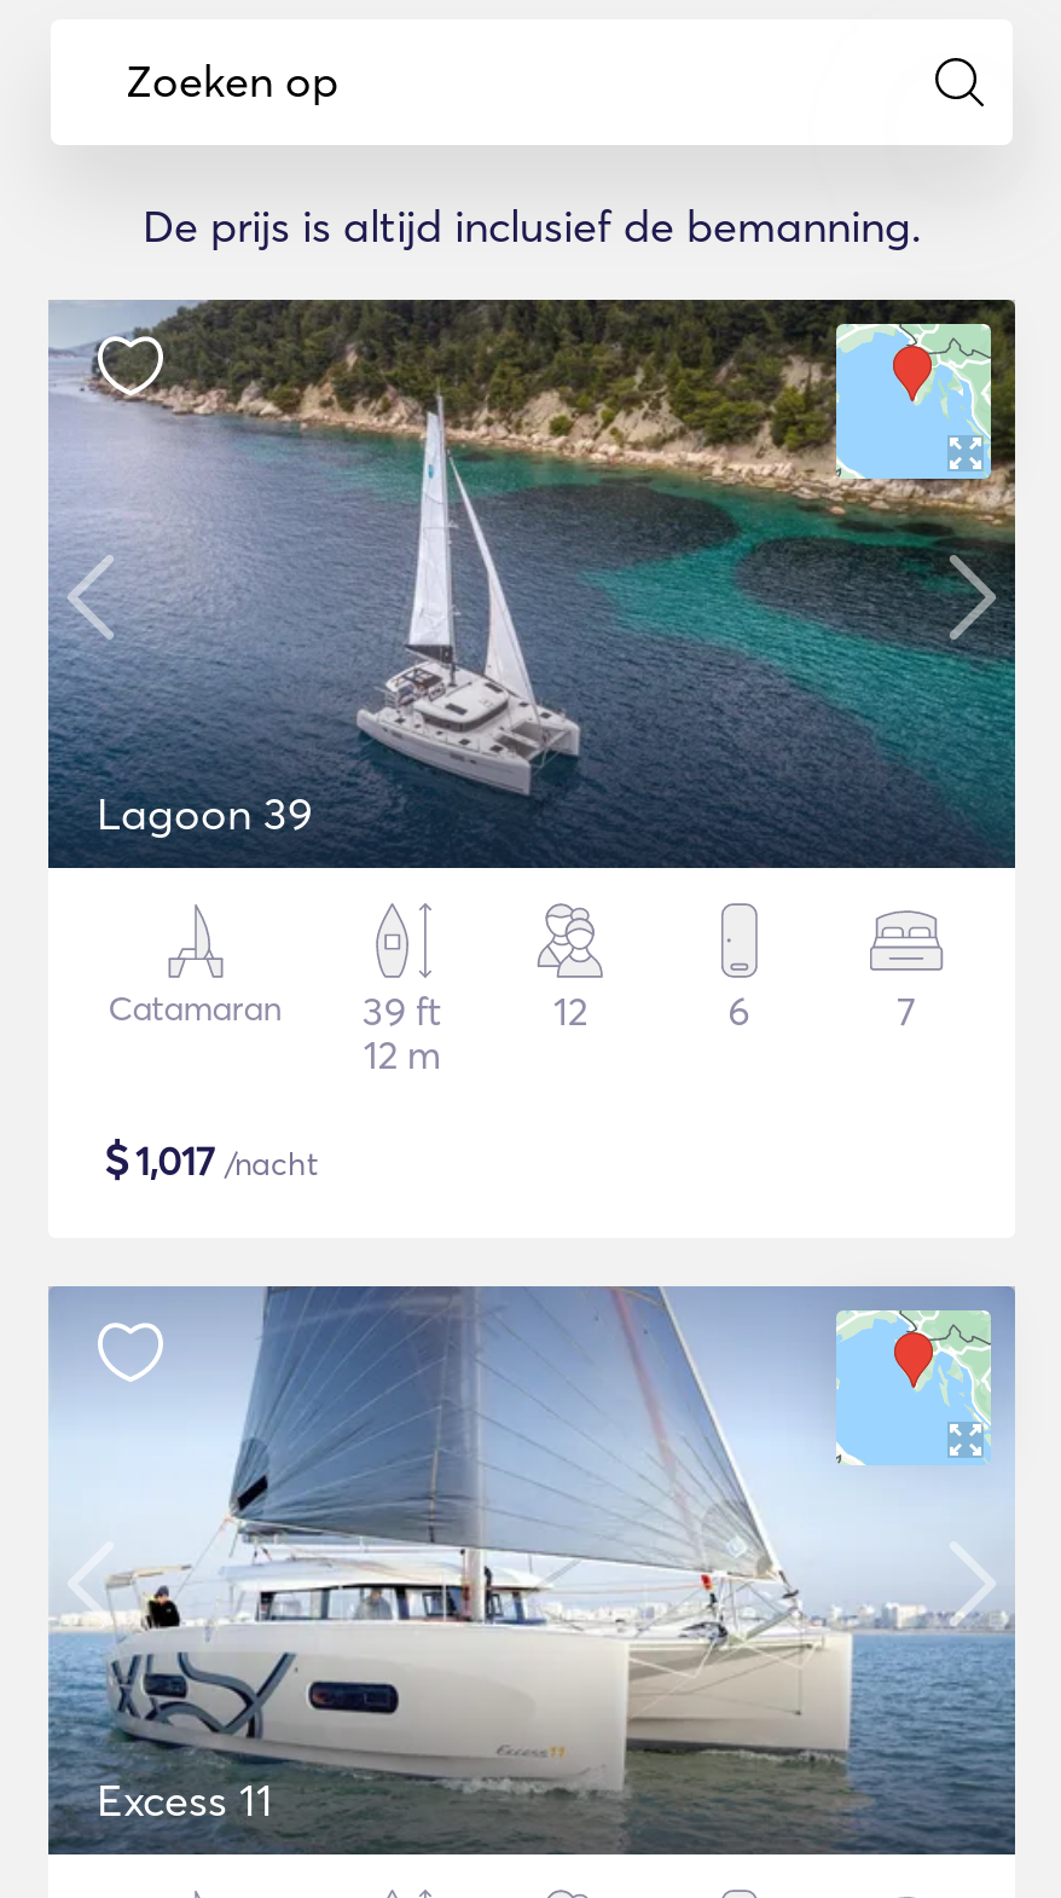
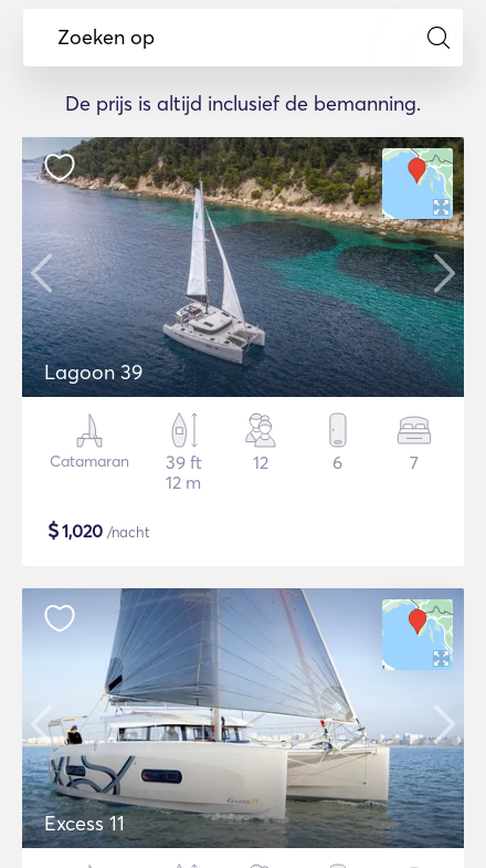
[104,1132,319,1187] $1,017 /nacht -> [47,517,150,543] $1,020 /nacht

